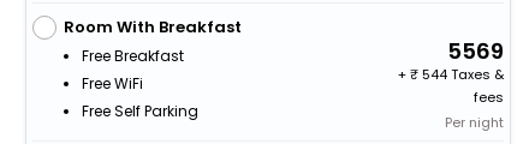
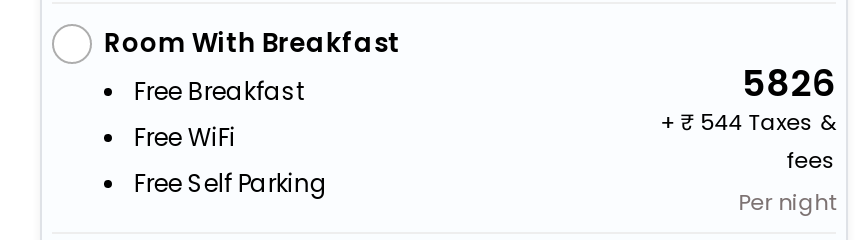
[443,36,504,66] 5569 -> [734,58,836,108] 5826

